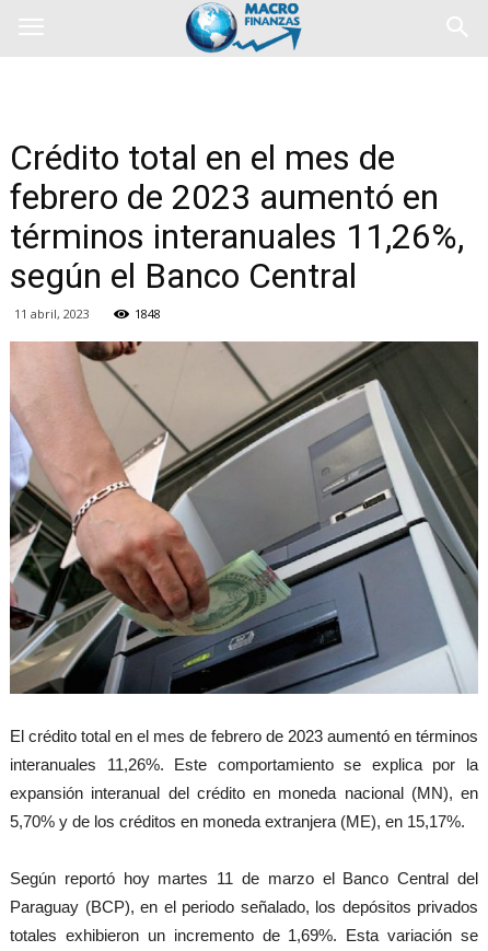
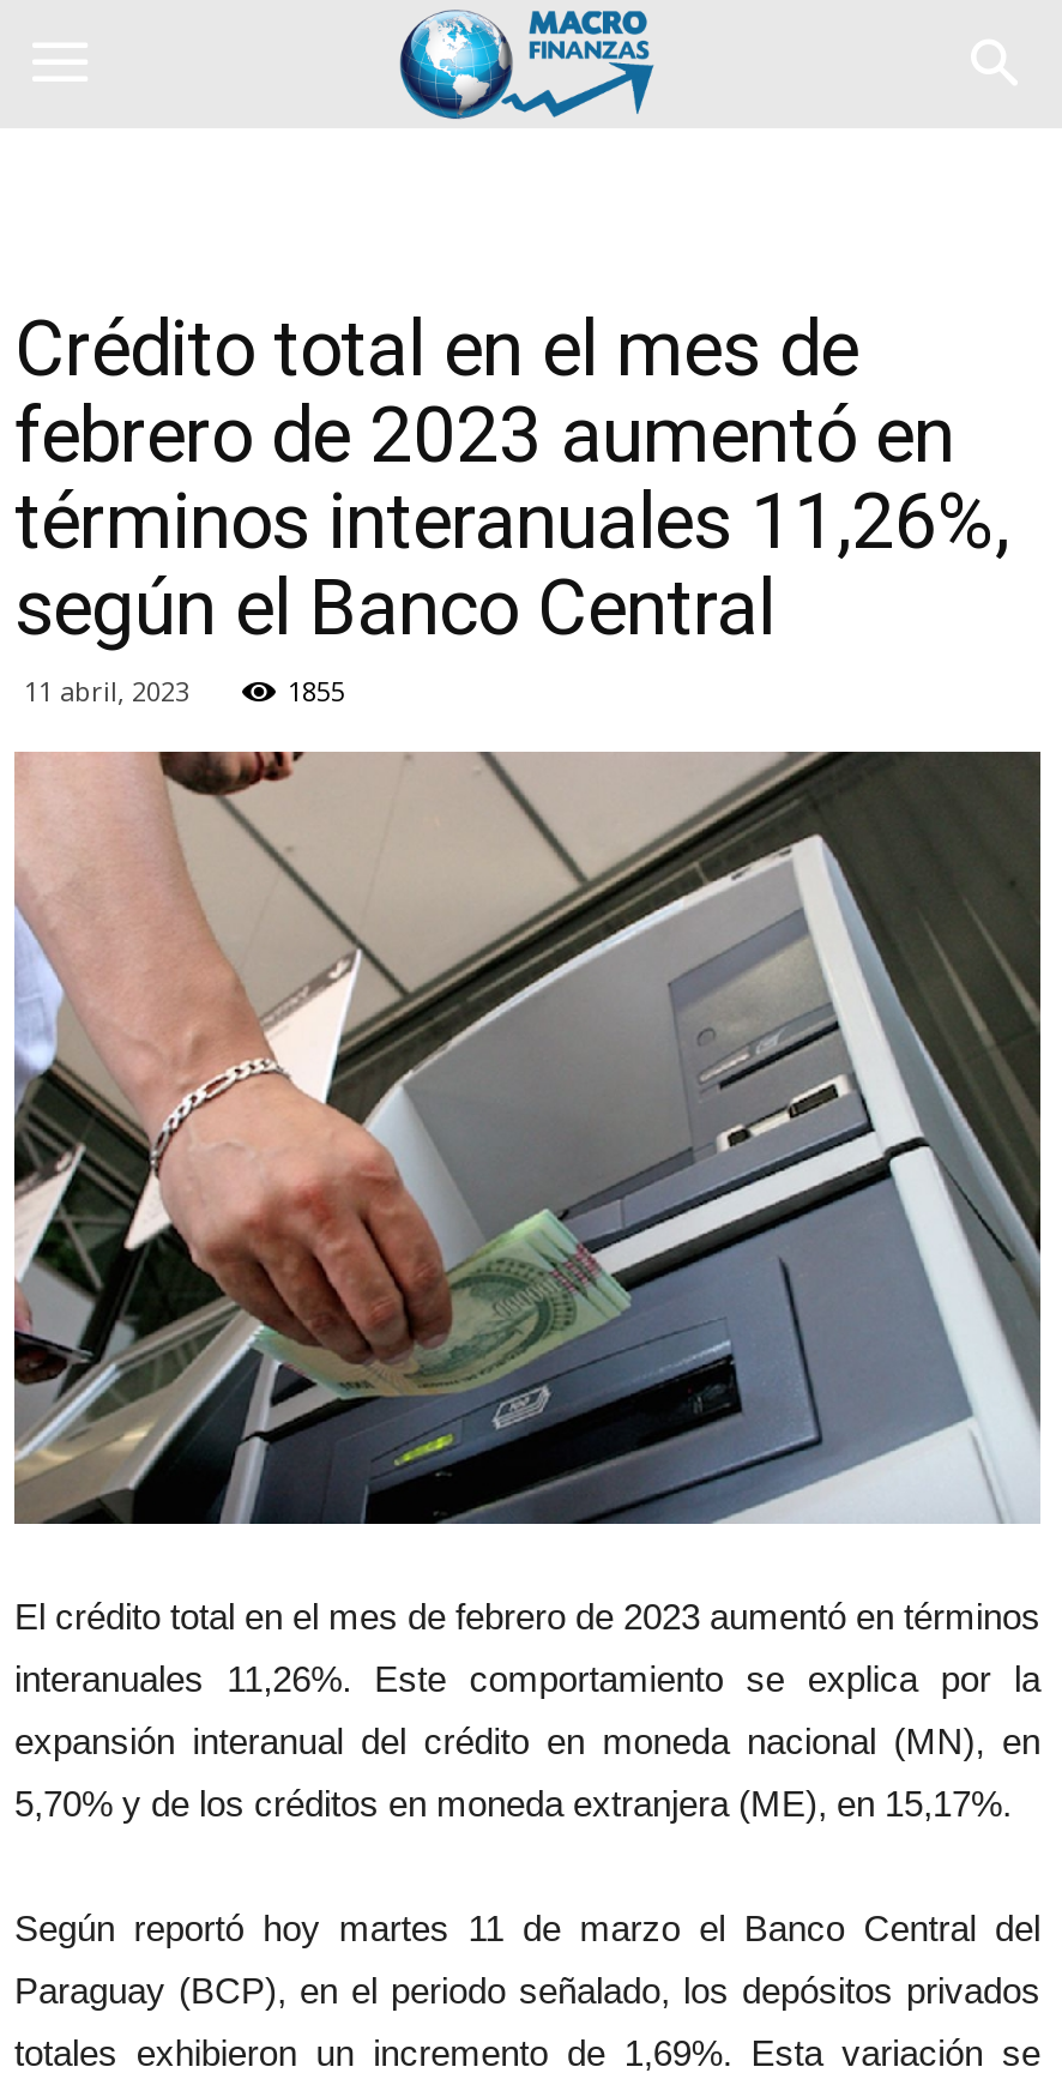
[135,305,161,322] 1848 -> [288,673,345,709] 1855

